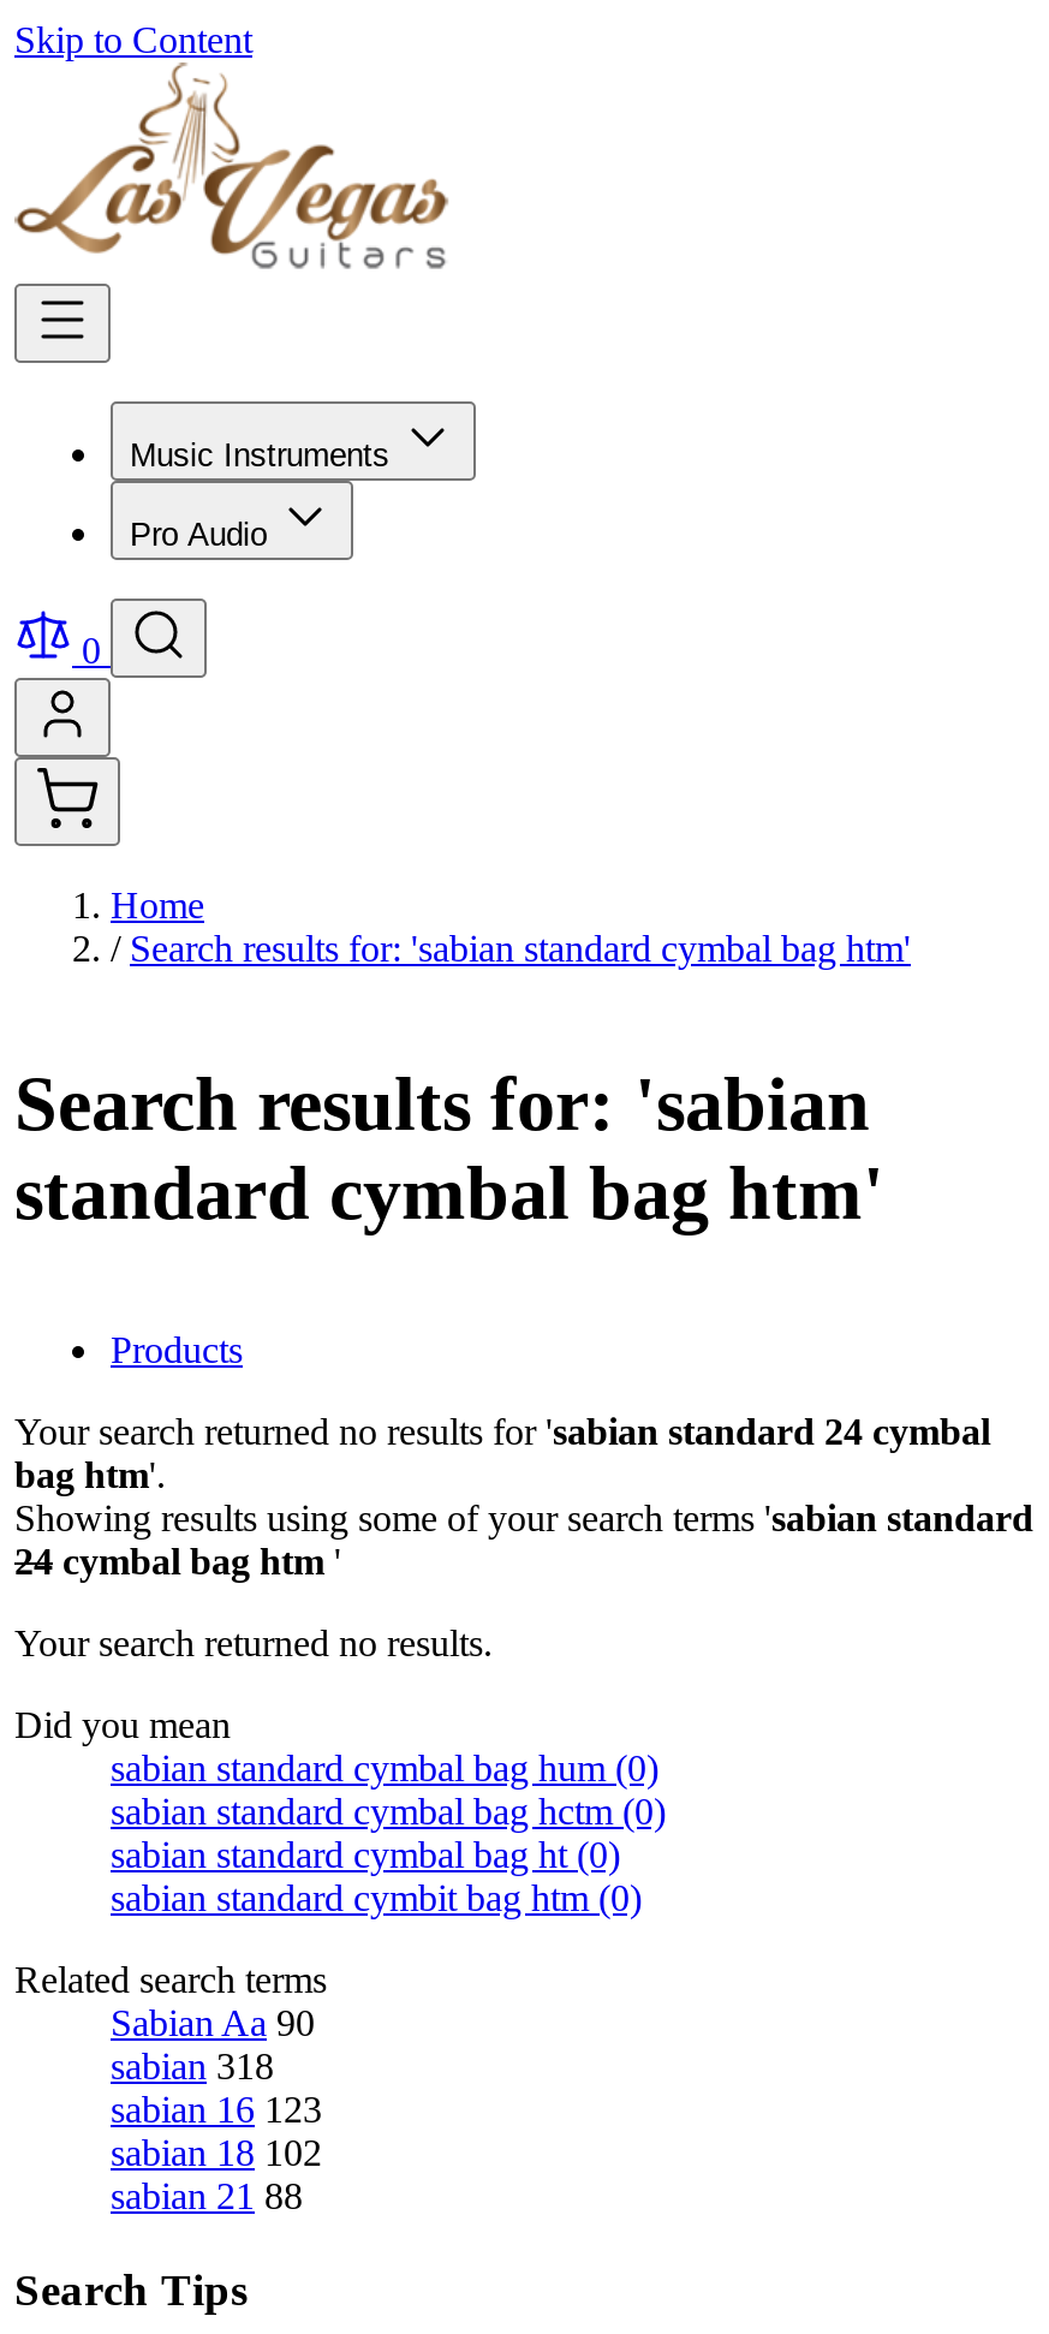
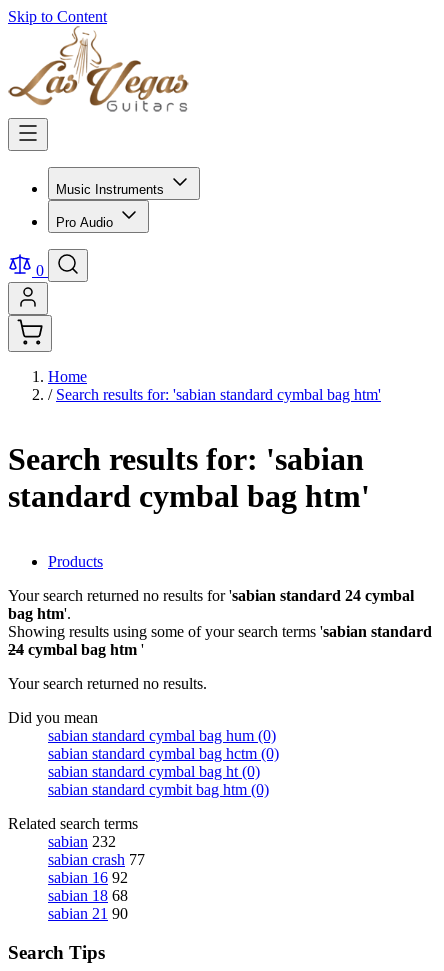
[111,2002,322,2216] Sabian Aa 90 | sabian 318 | sabian 16 123 | sabian 18 102 | sabian 21 88 -> [48,833,145,922] sabian 232 | sabian crash 77 | sabian 16 92 | sabian 18 68 | sabian 21 90

